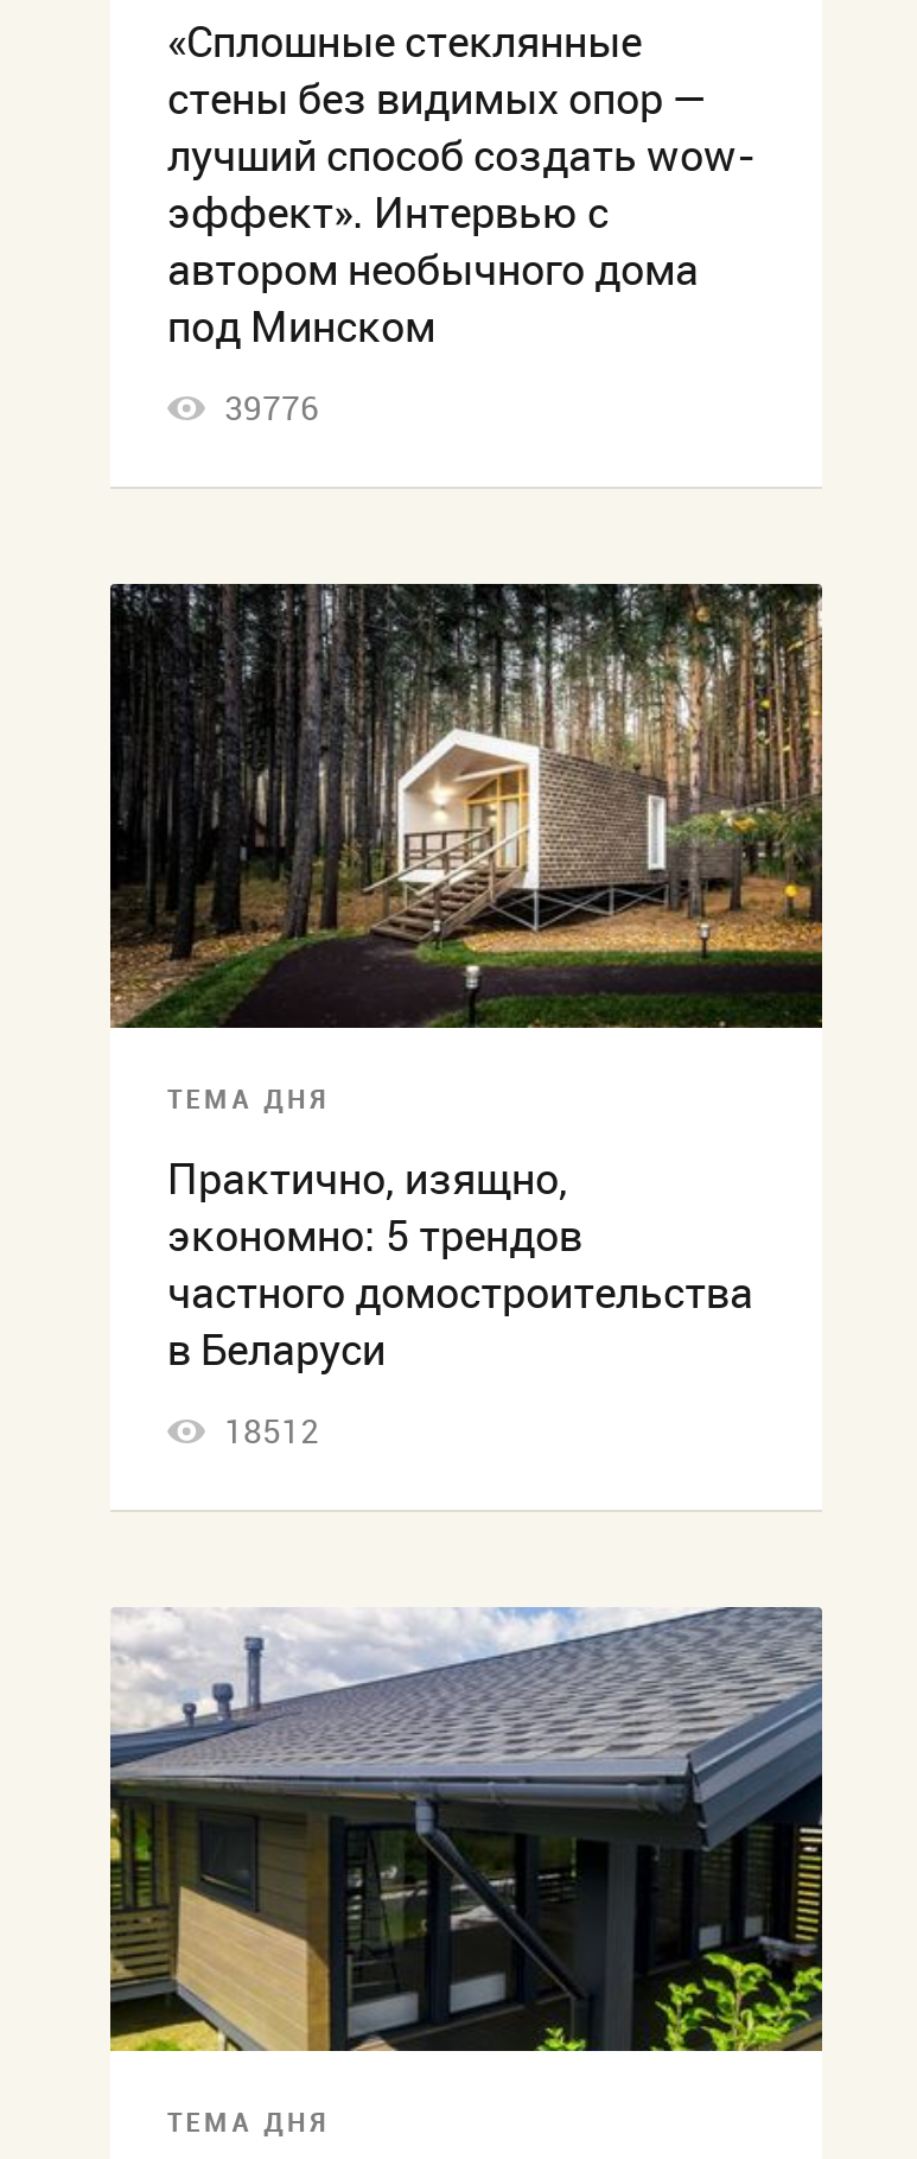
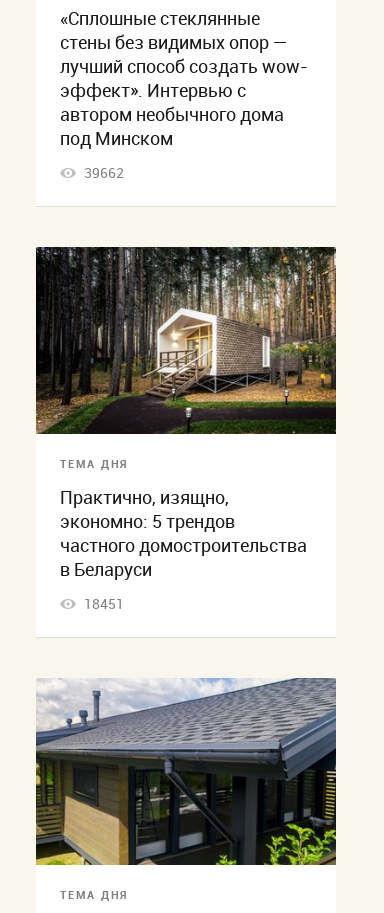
[224,389,319,427] 39776 -> [84,165,124,181] 39662
[224,1412,319,1450] 18512 -> [84,596,124,612] 18451

